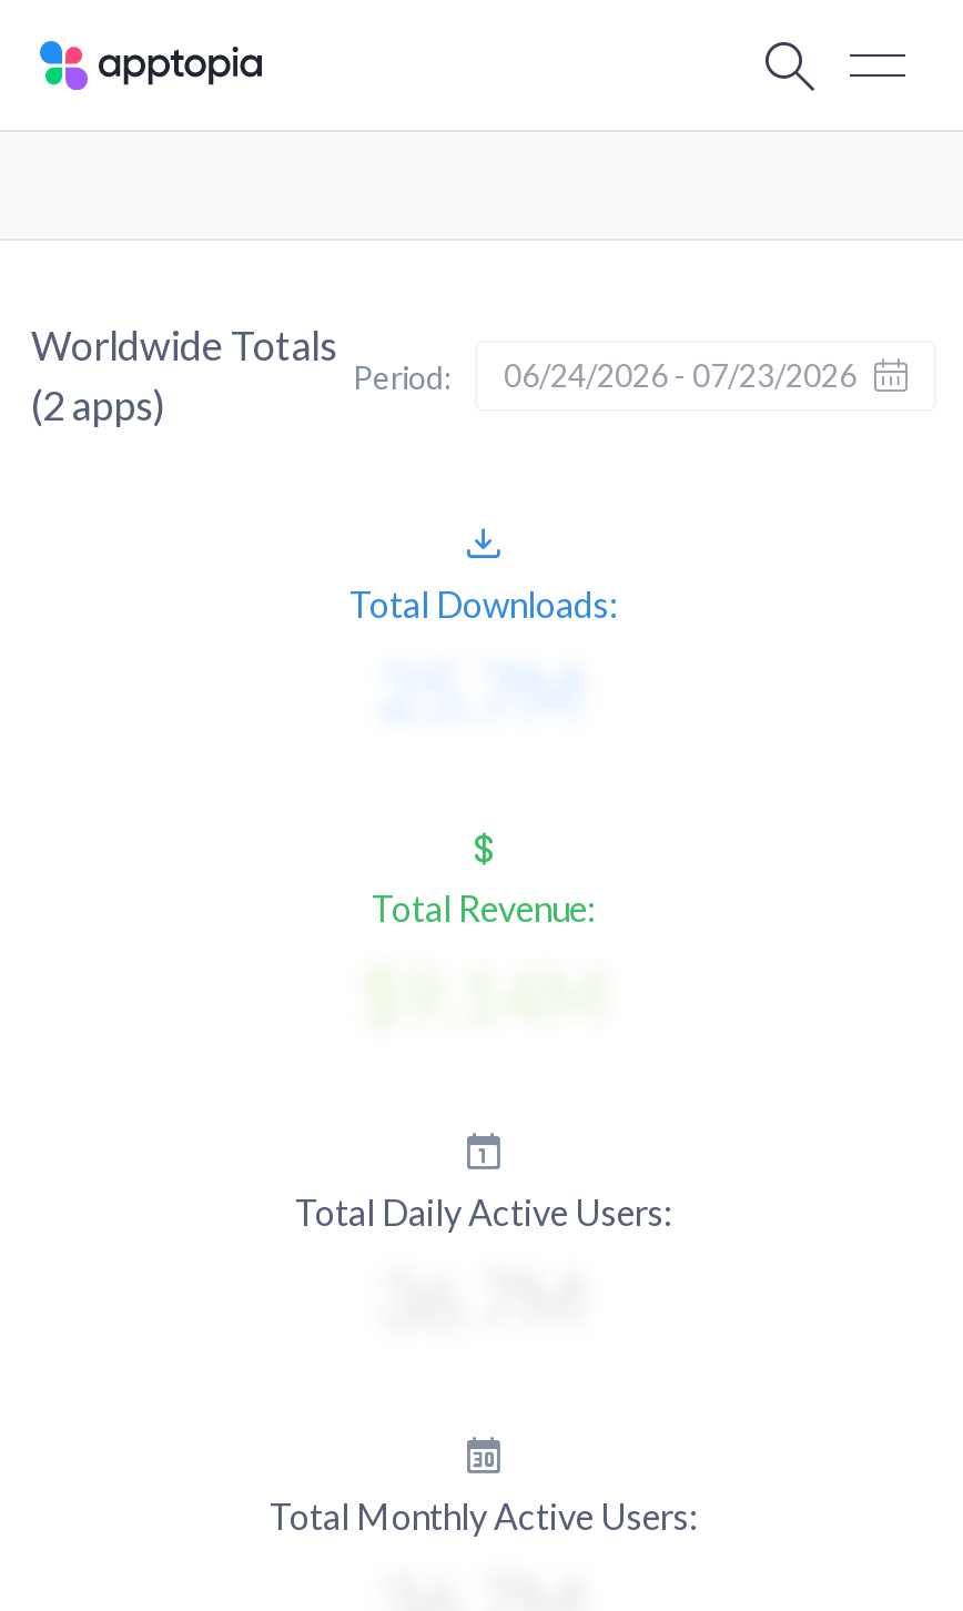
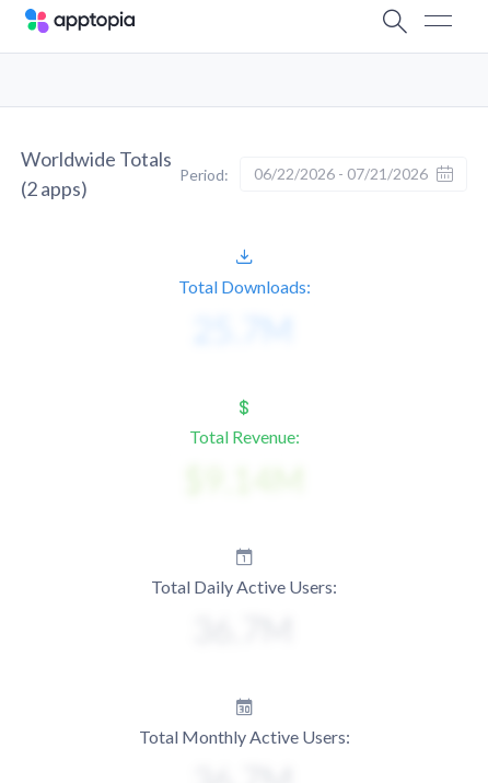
[353,356,856,395] Period: 06/24/2026 - 07/23/2026 -> [179,164,428,183] Period: 06/22/2026 - 07/21/2026

